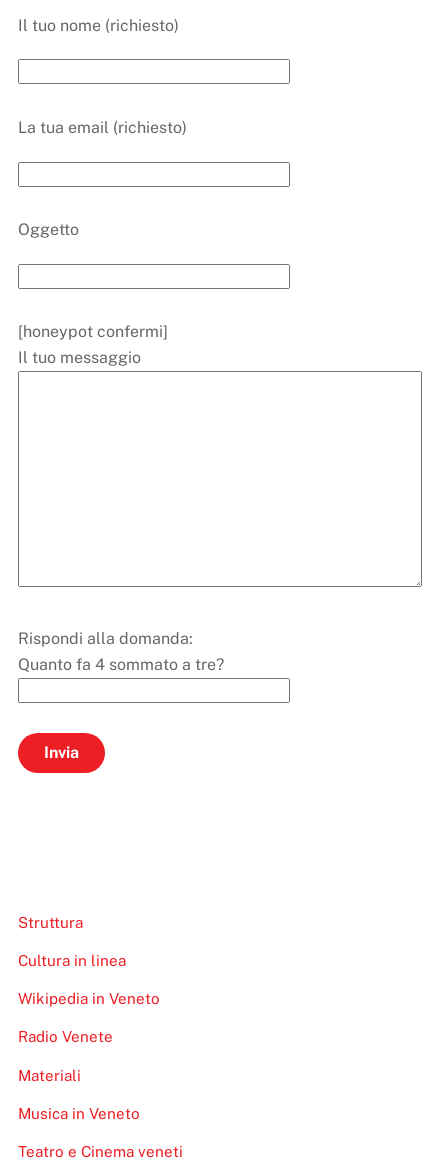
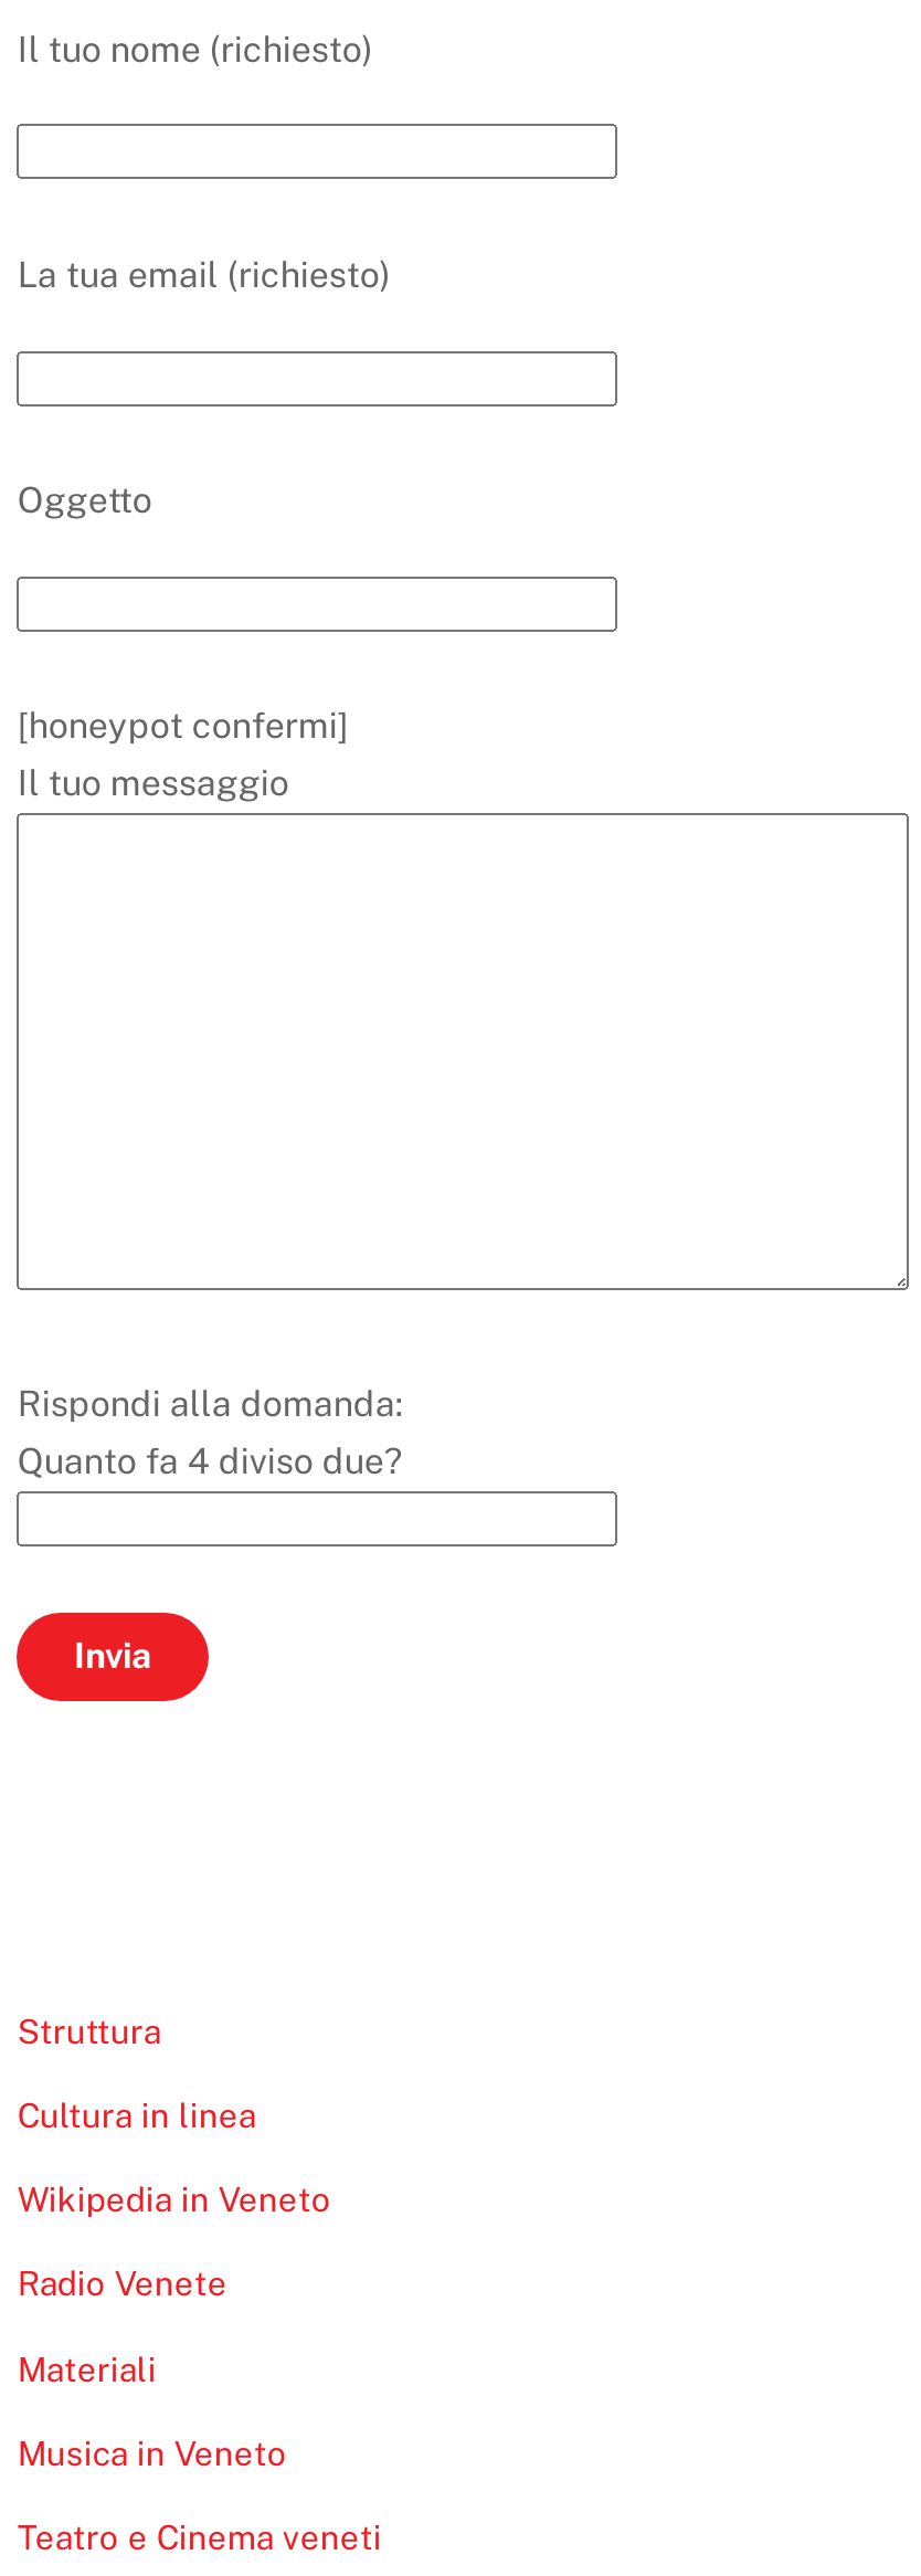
[18,655,224,674] Quanto fa 4 sommato a tre? -> [17,1440,402,1482] Quanto fa 4 diviso due?

